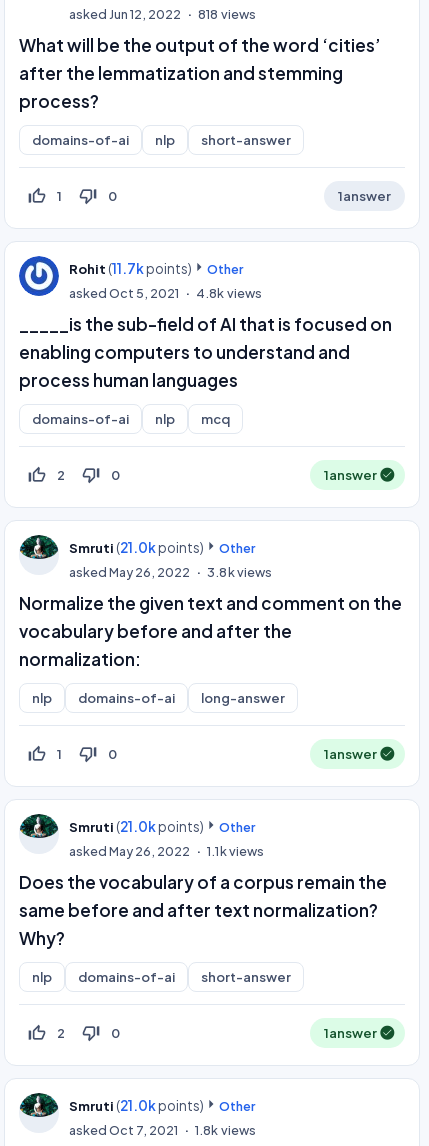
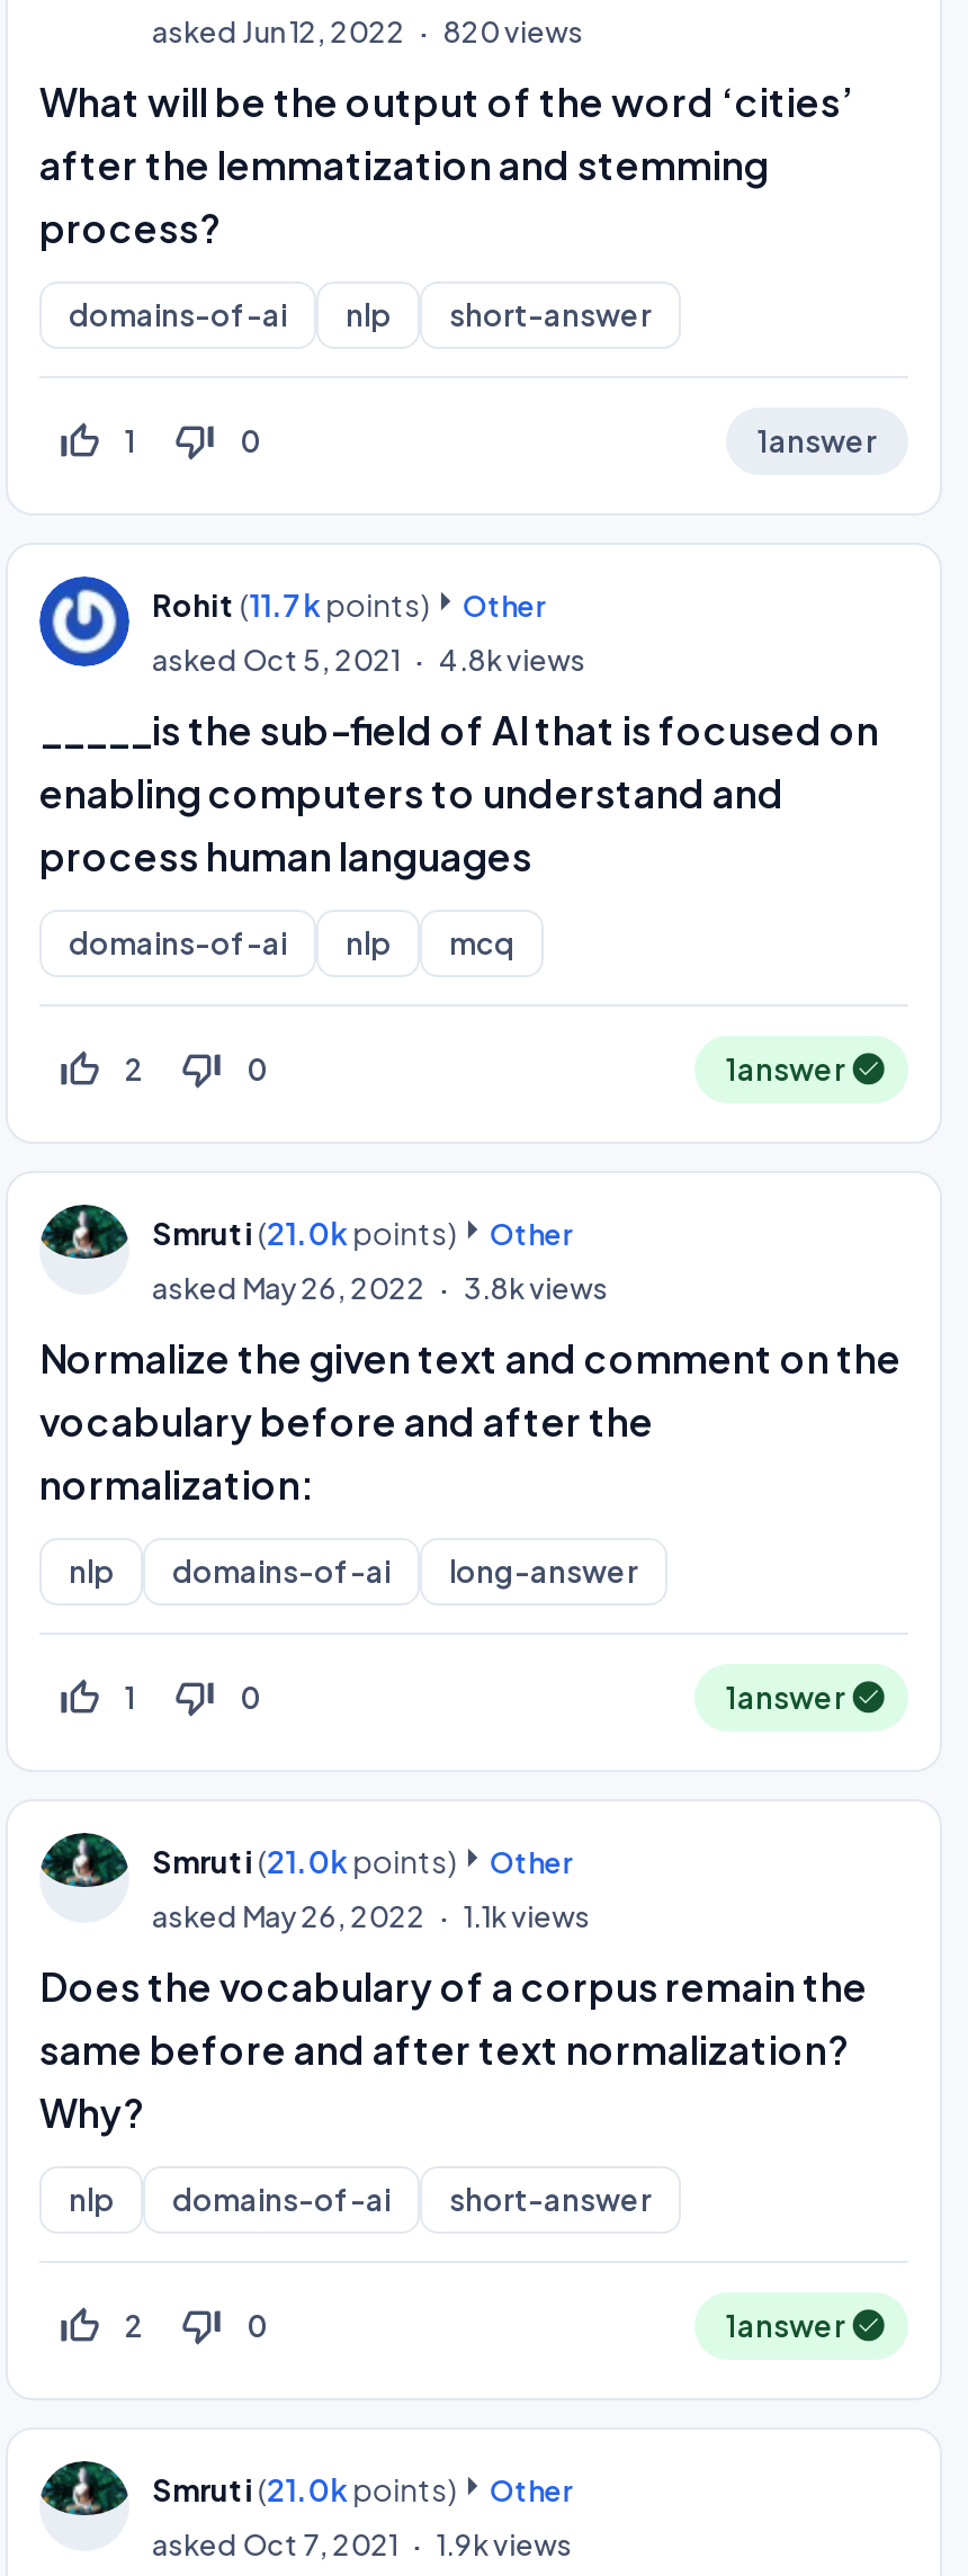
[69,6,256,22] asked Jun 12, 2022 818views -> [152,14,583,50] asked Jun 12, 2022 820views
[69,1122,256,1138] asked Oct 7, 2021 1.8kviews -> [152,2527,572,2563] asked Oct 7, 2021 1.9kviews

